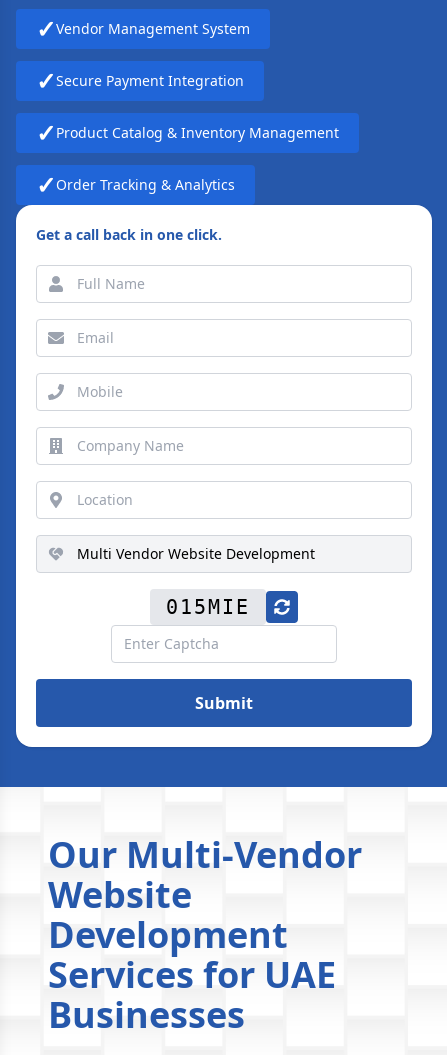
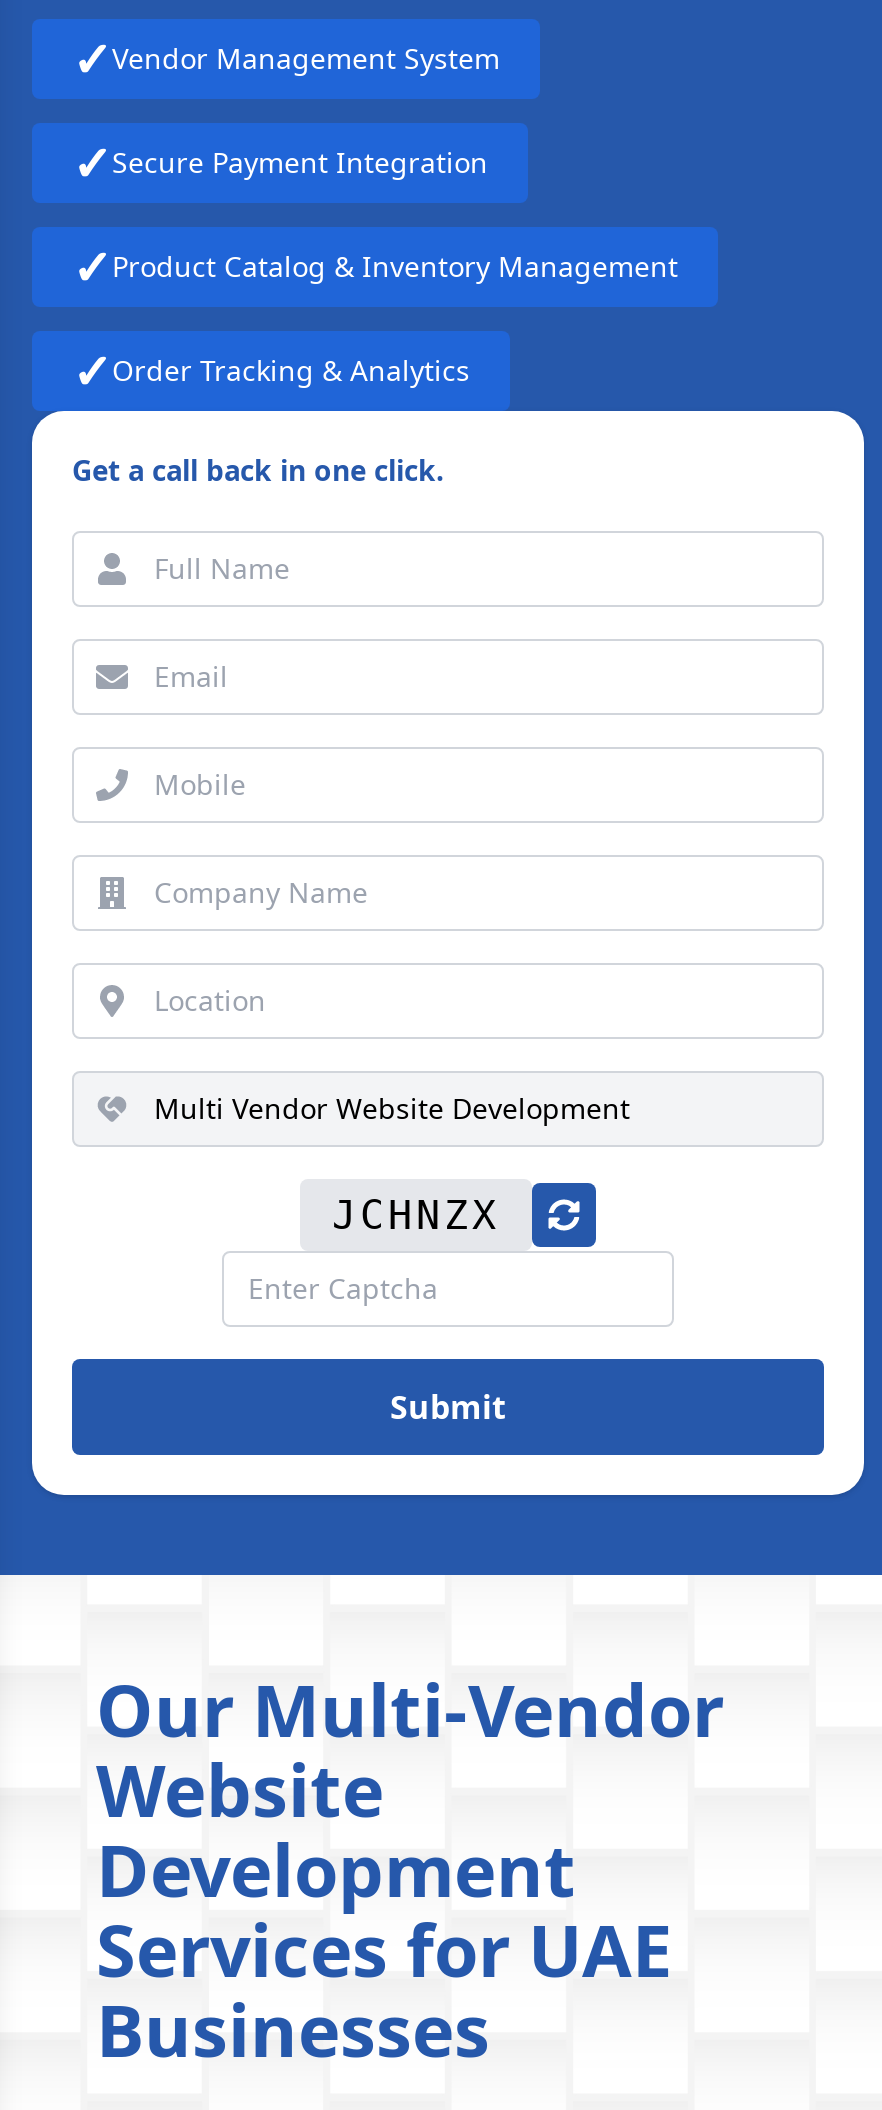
[166,595,250,619] 015MIE -> [332,1191,500,1239] JCHNZX

